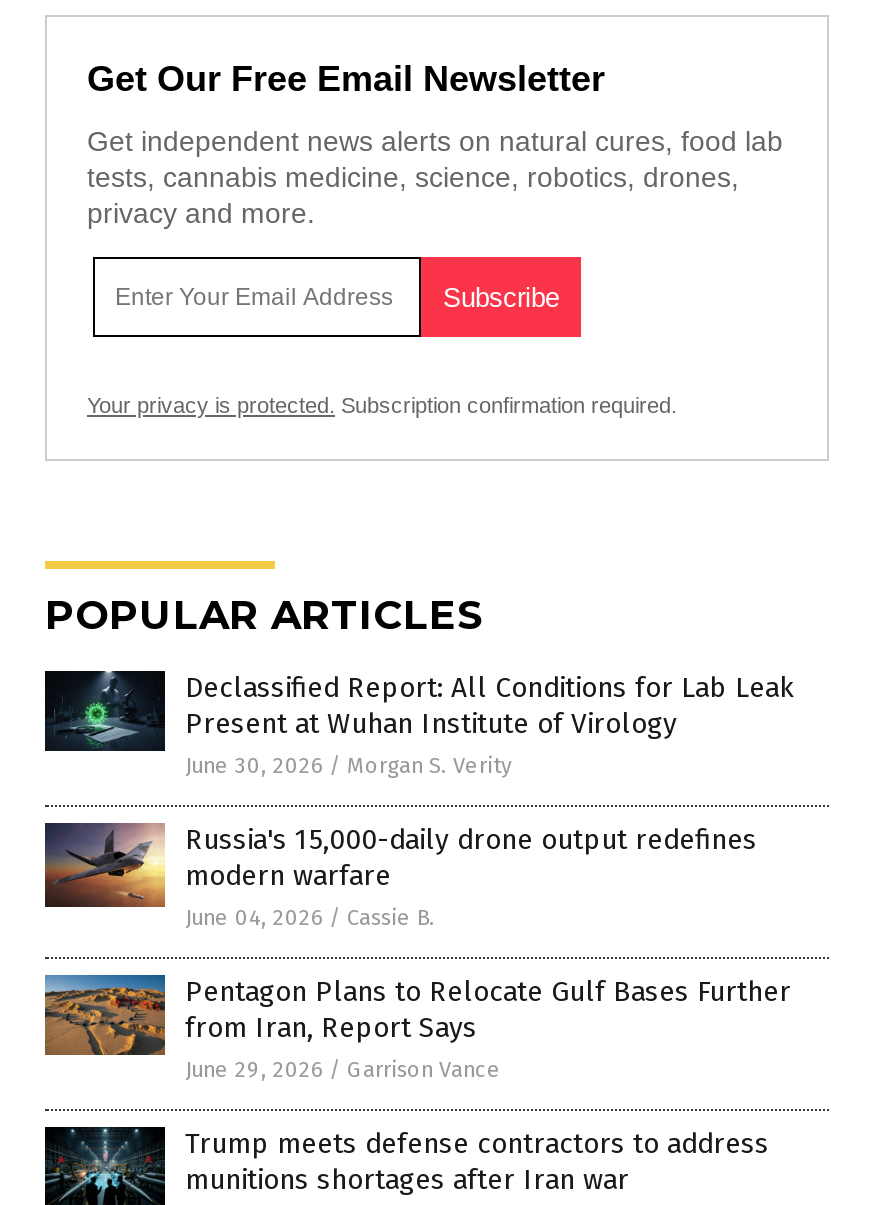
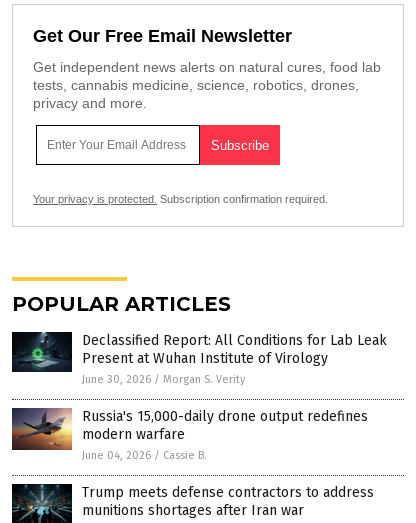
[43,973,791,1083] [image] | Pentagon Plans to Relocate Gulf Bases Further | from Iran, Report Says | June 29, 2026 / Garrison Vance -> none

